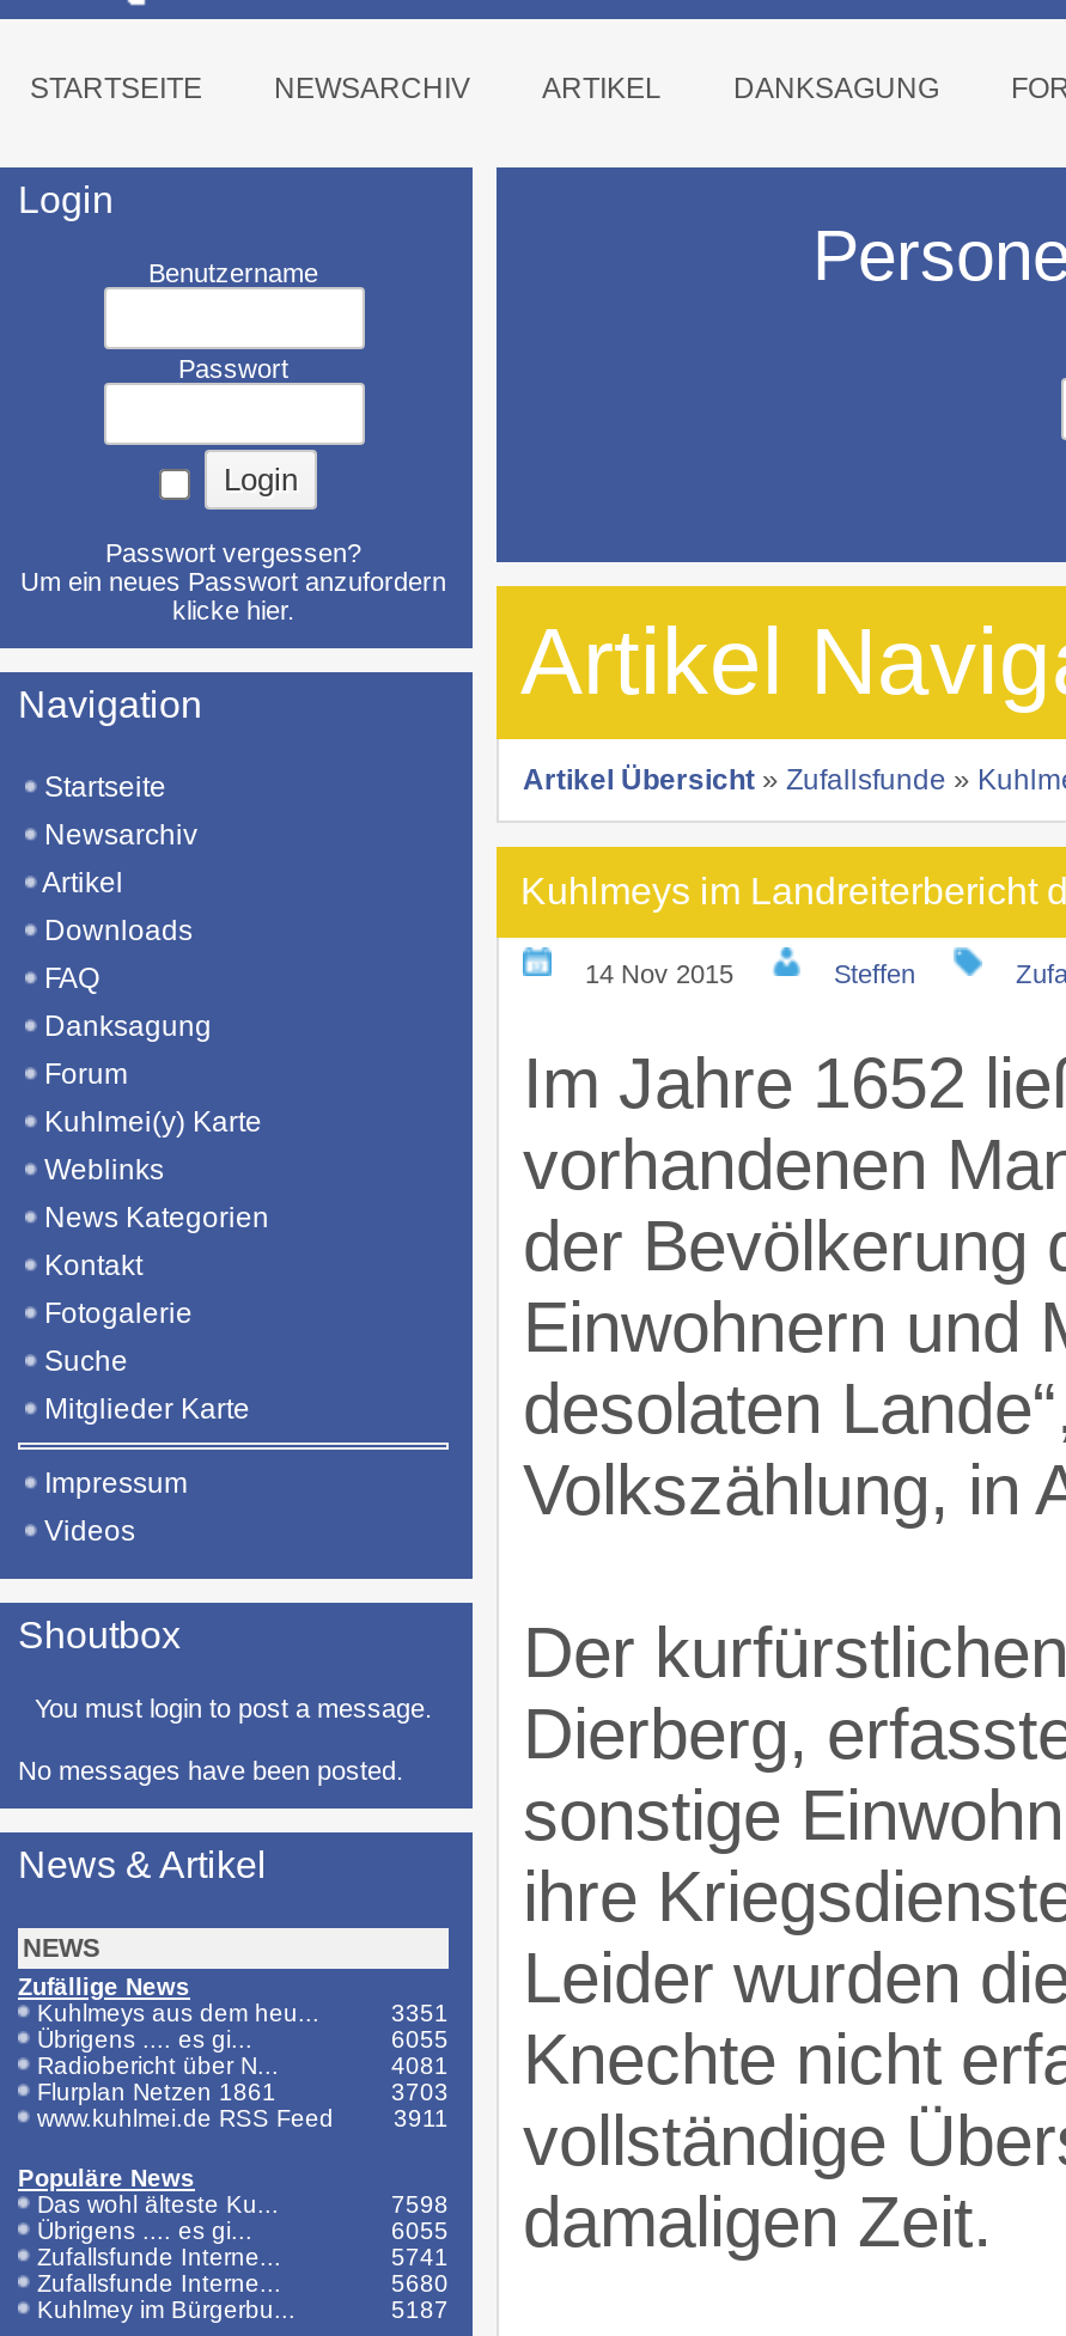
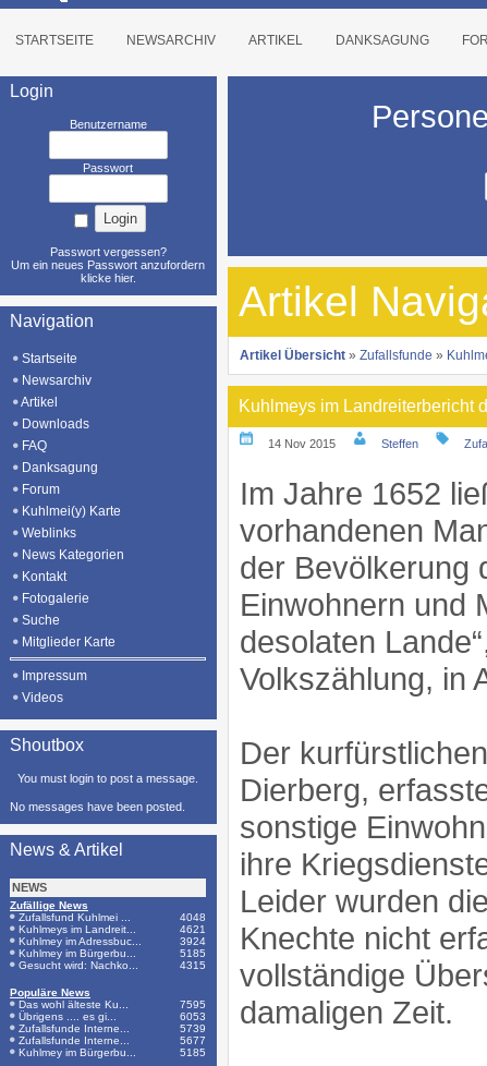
[37,2000,449,2131] Kuhlmeys aus dem heu... | 3351 | Übrigens .... es gi... | 6055 | Radiobericht über N... | 4081 | Flurplan Netzen 1861 | 3703 | www.kuhlmei.de RSS Feed | 3911 -> [19,911,206,971] Zufallsfund Kuhlmei ... | 4048 | Kuhlmeys im Landreit... | 4621 | Kuhlmey im Adressbuc... | 3924 | Kuhlmey im Bürgerbu... | 5185 | Gesucht wird: Nachko... | 4315
[391,2191,449,2218] 7598 -> [180,998,206,1010] 7595
[391,2218,449,2244] 6055 -> [180,1010,206,1022] 6053
[391,2244,449,2270] 5741 -> [180,1022,206,1034] 5739
[391,2270,449,2297] 5680 -> [180,1034,206,1046] 5677
[391,2297,449,2323] 5187 -> [180,1046,206,1058] 5185

